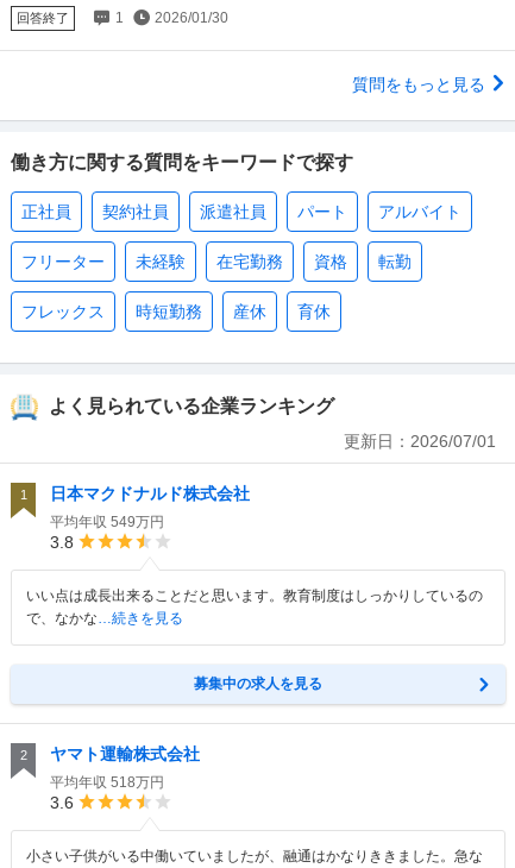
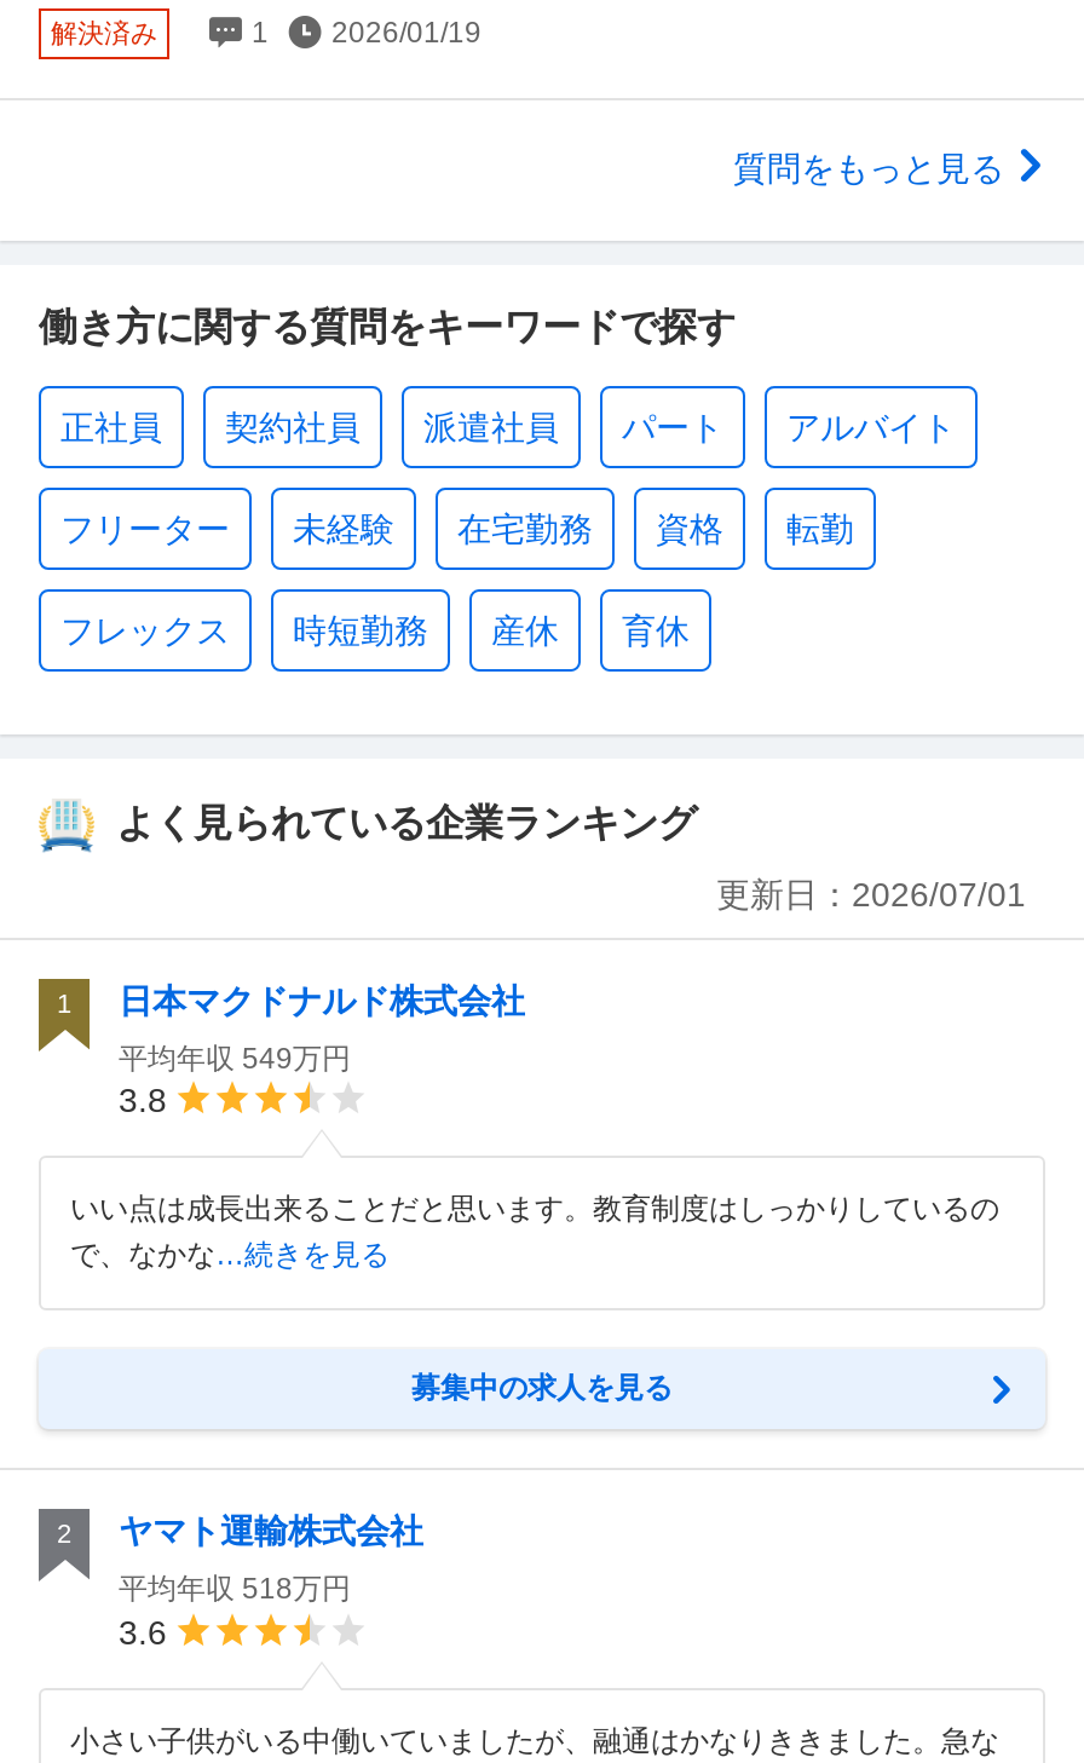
[17,11,69,25] 回答終了 -> [51,19,157,48] 解決済み
[115,10,228,27] 1 2026/01/30 -> [252,16,482,50] 1 2026/01/19

